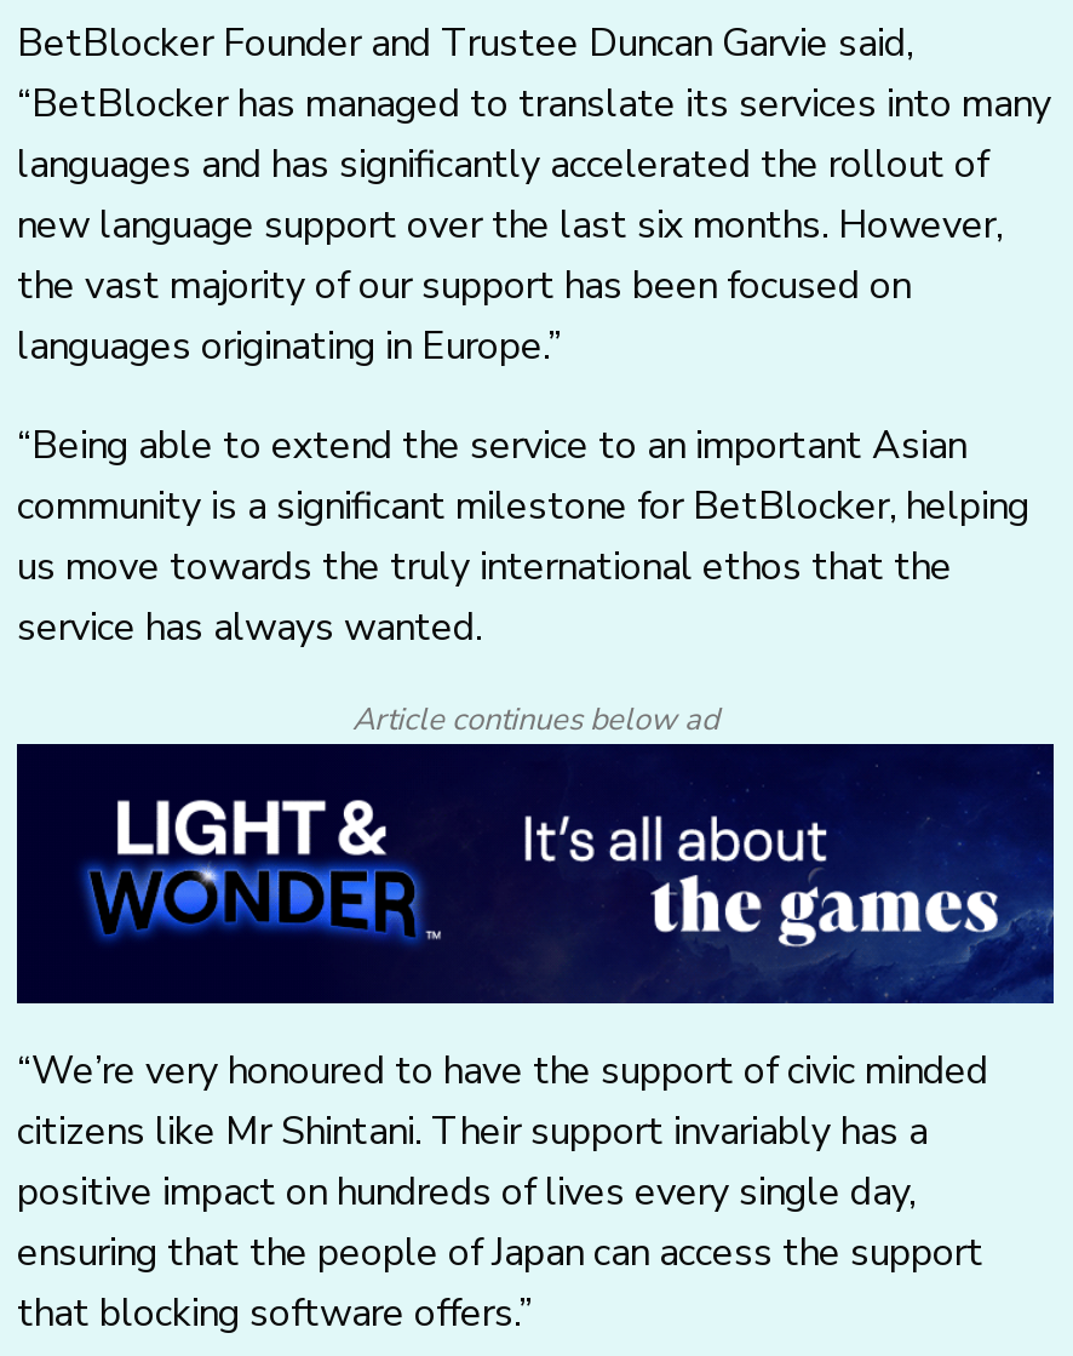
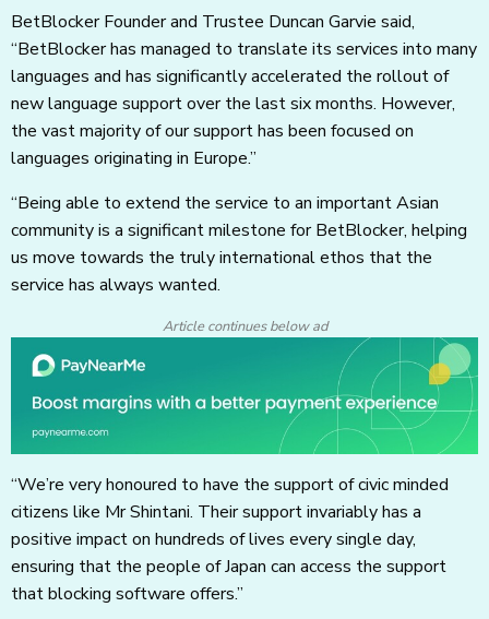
[15,742,1056,1006] [image] -> [10,336,479,455] [image]

